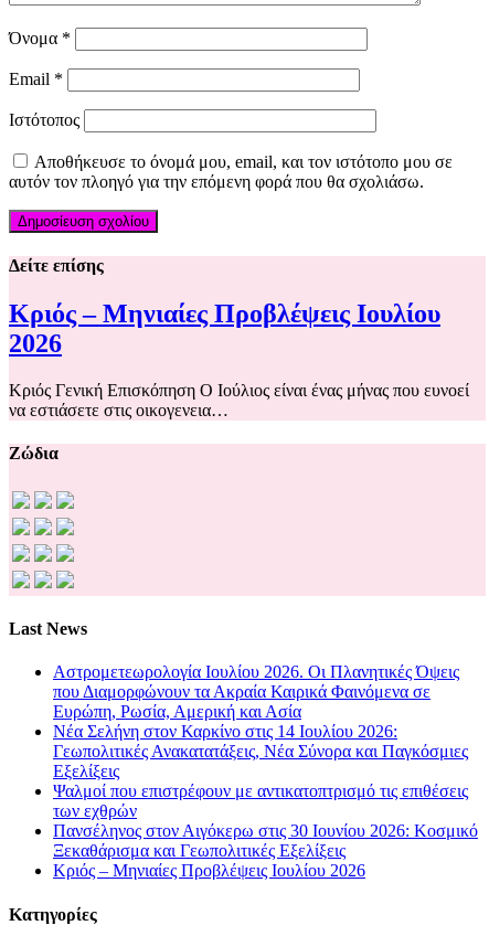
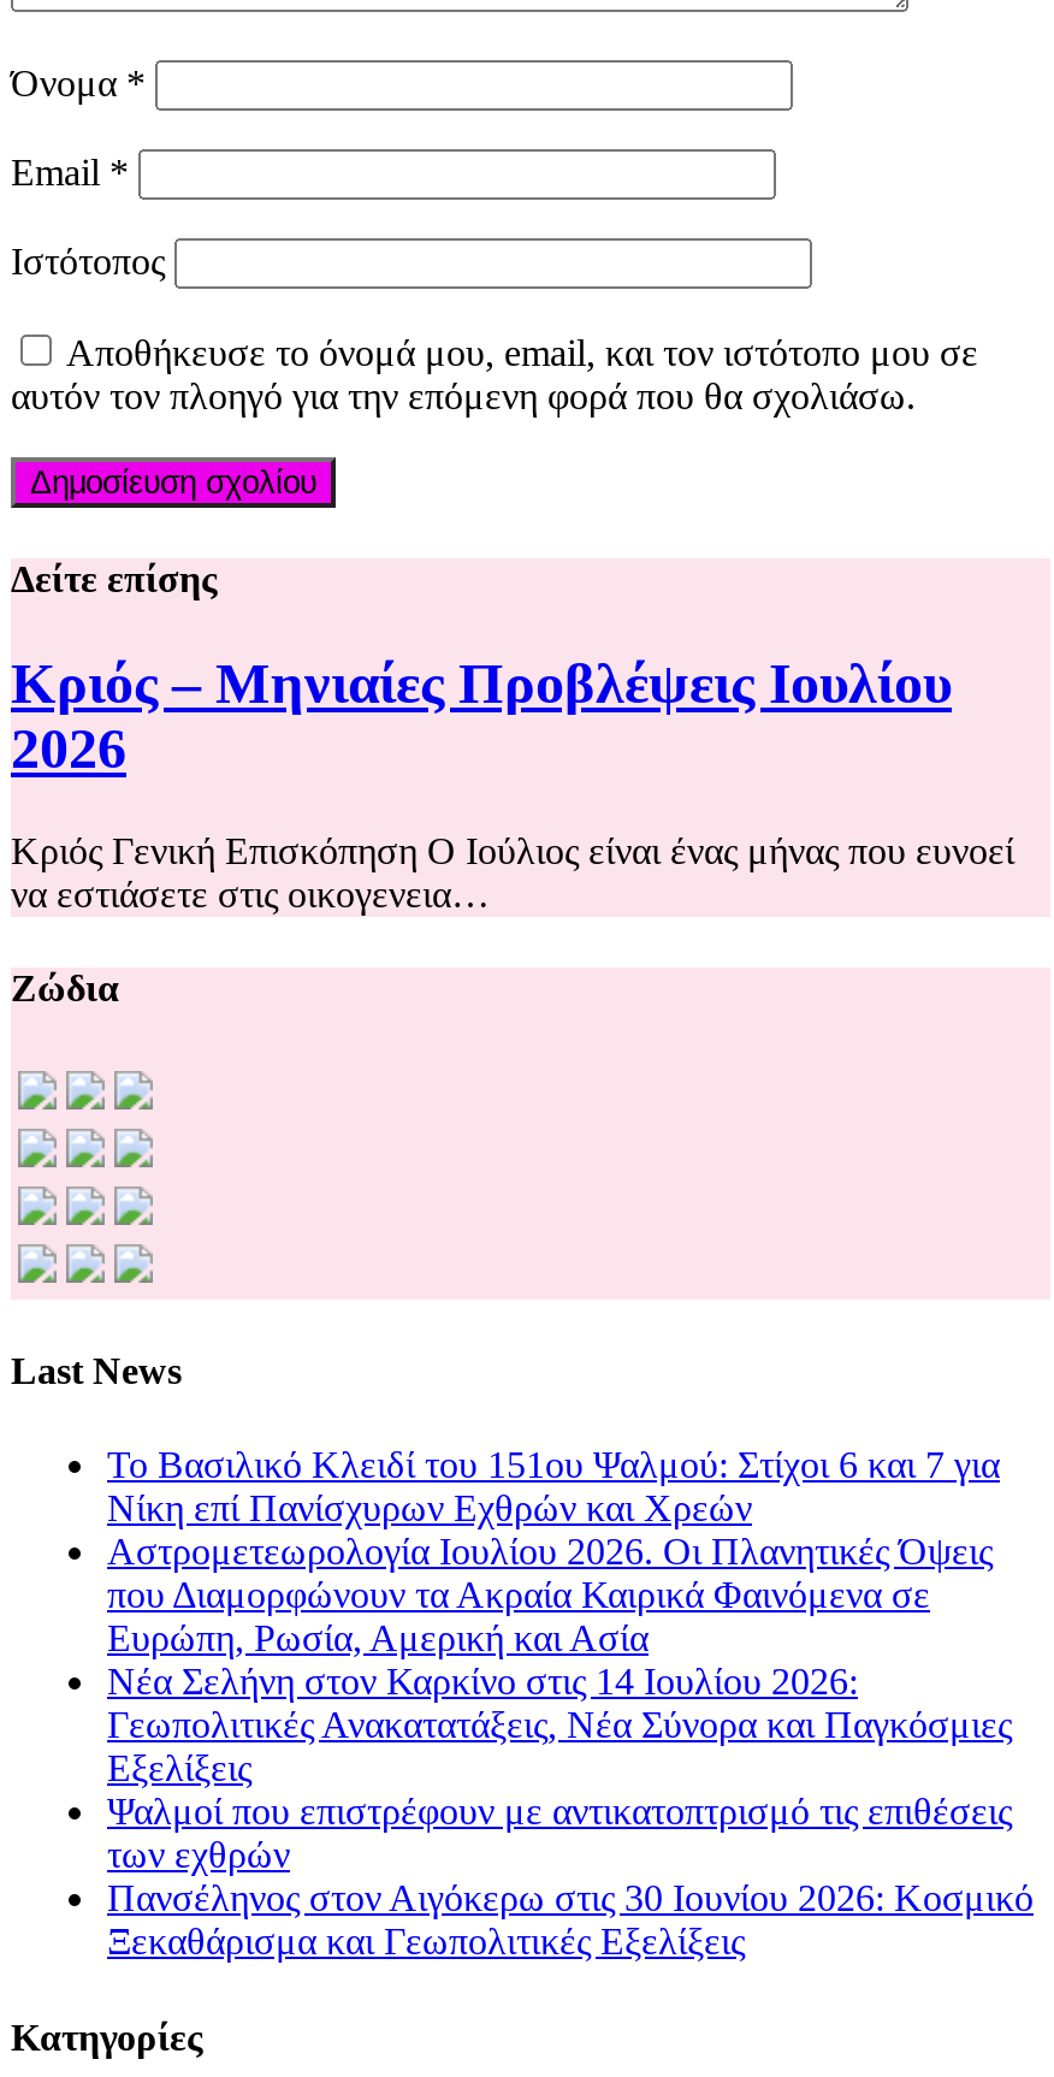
none -> [107,1445,1000,1529] Το Βασιλικό Κλειδί του 151ου Ψαλμού: Στίχοι 6 και 7 για | Νίκη επί Πανίσχυρων Εχθρών και Χρεών
moved [53,662,478,860] -> [107,1531,1034,1962]: Αστρομετεωρολογία Ιουλίου 2026. Οι Πλανητικές Όψεις | που Διαμορφώνουν τα Ακραία Καιρικά Φαινόμενα σε | Ευρώπη, Ρωσία, Αμερική και Ασία | ... | Πανσέληνος στον Αιγόκερω στις 30 Ιουνίου 2026: Κοσμικό | Ξεκαθάρισμα και Γεωπολιτικές Εξελίξεις
[53,861,365,880] Κριός – Μηνιαίες Προβλέψεις Ιουλίου 2026 -> none

